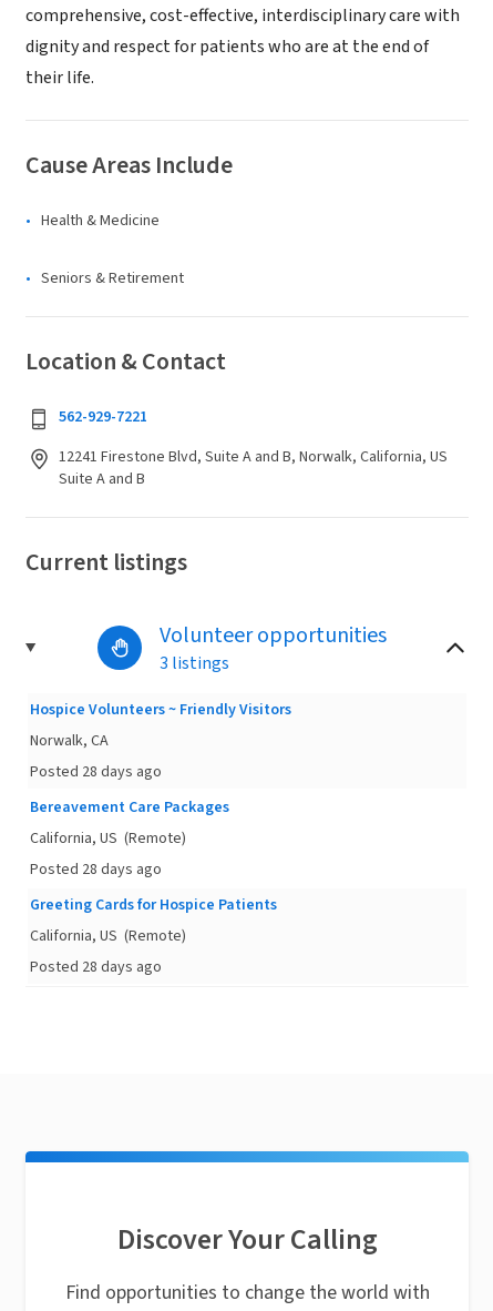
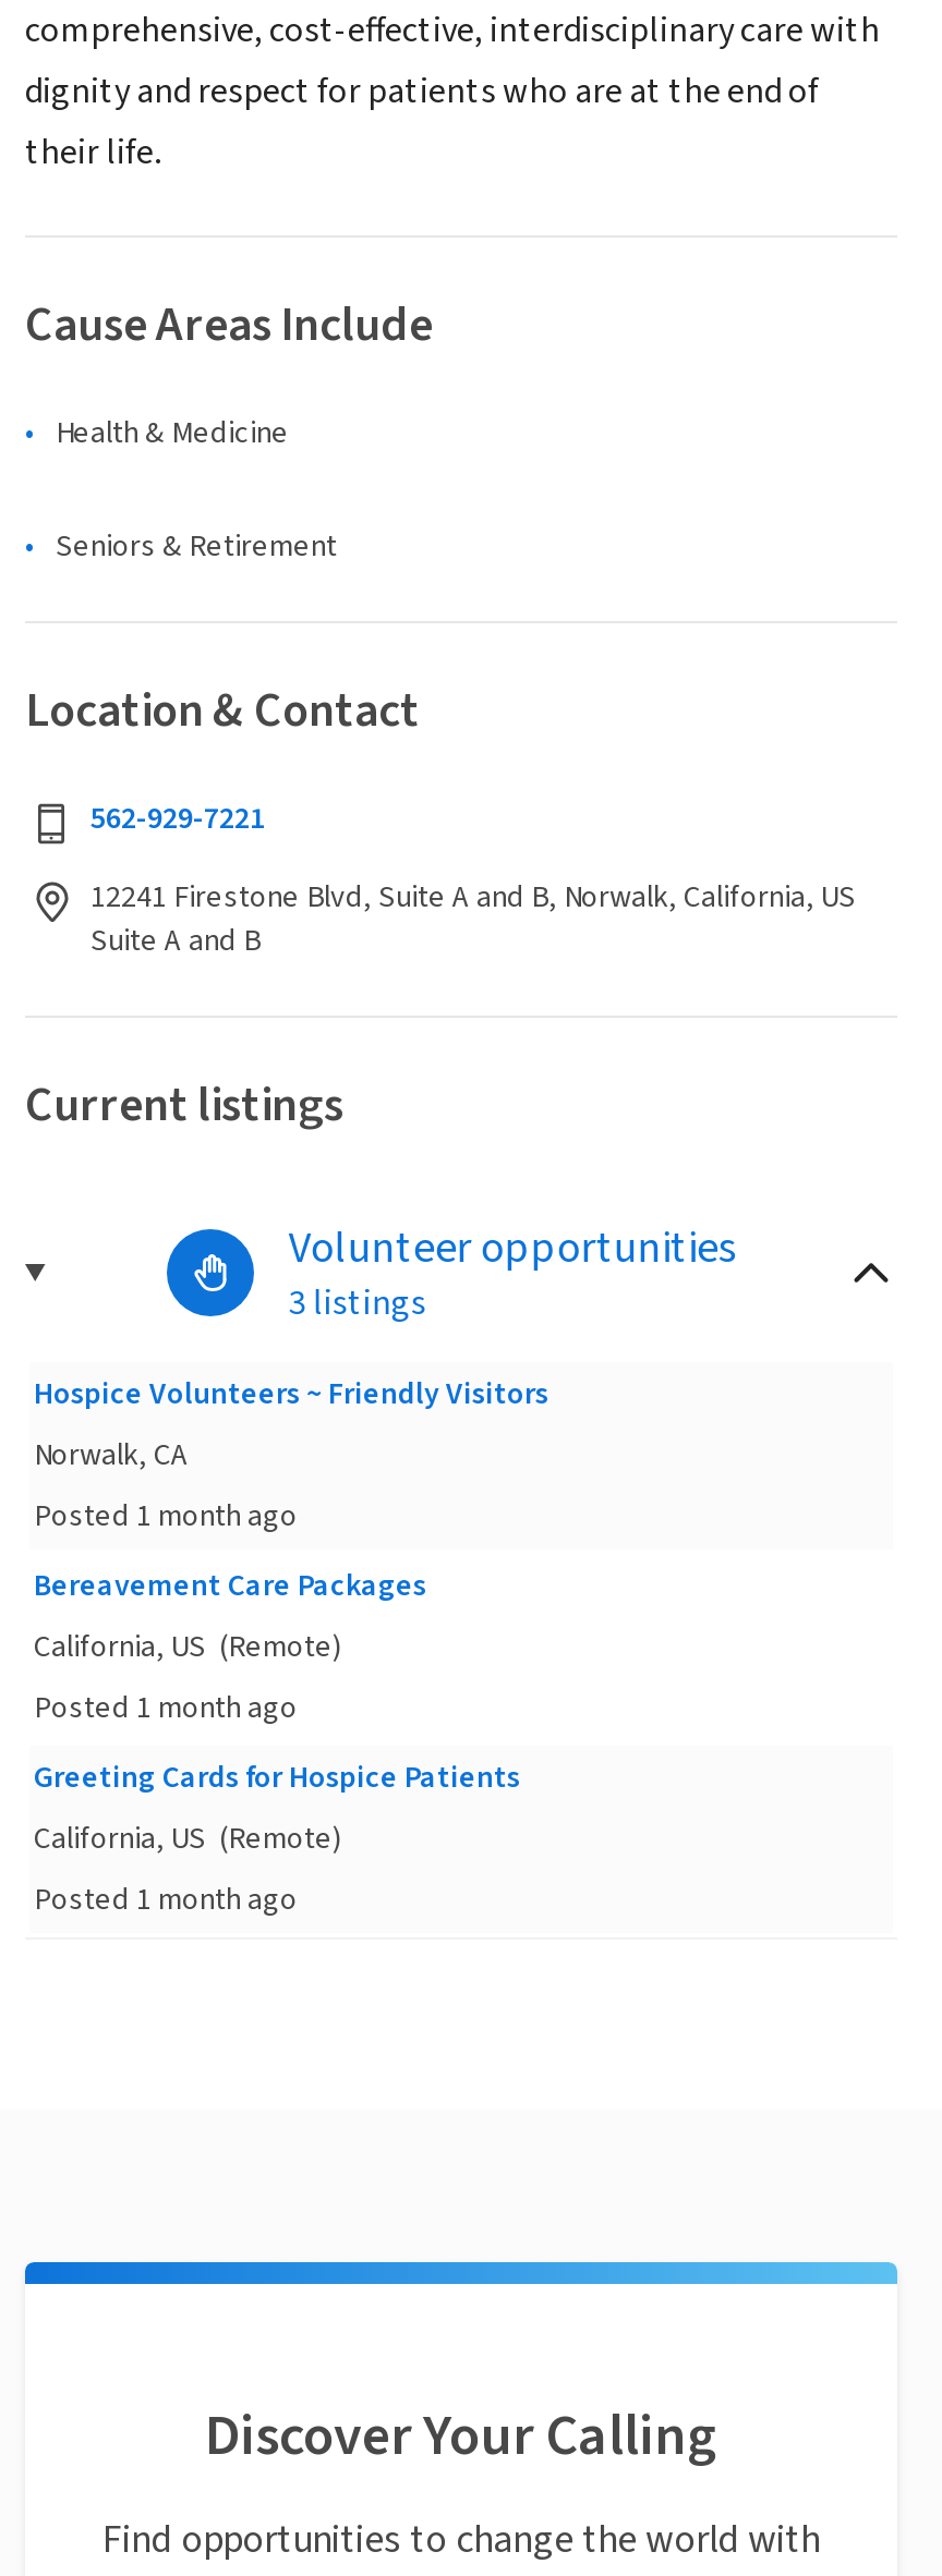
[30,761,162,783] Posted 28 days ago -> [34,1495,298,1539] Posted 1 month ago
[30,858,162,881] Posted 28 days ago -> [34,1687,298,1730] Posted 1 month ago
[30,956,162,978] Posted 28 days ago -> [34,1879,298,1922] Posted 1 month ago

